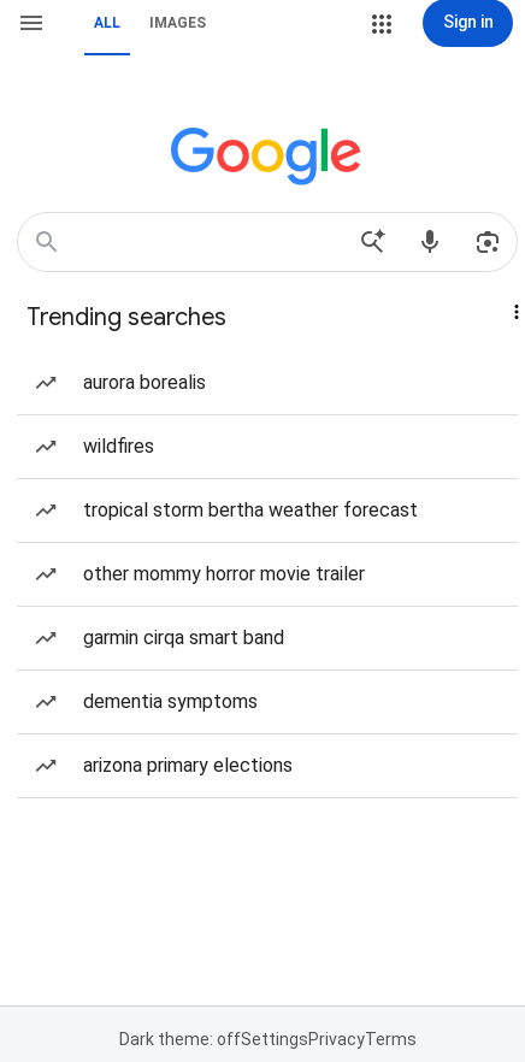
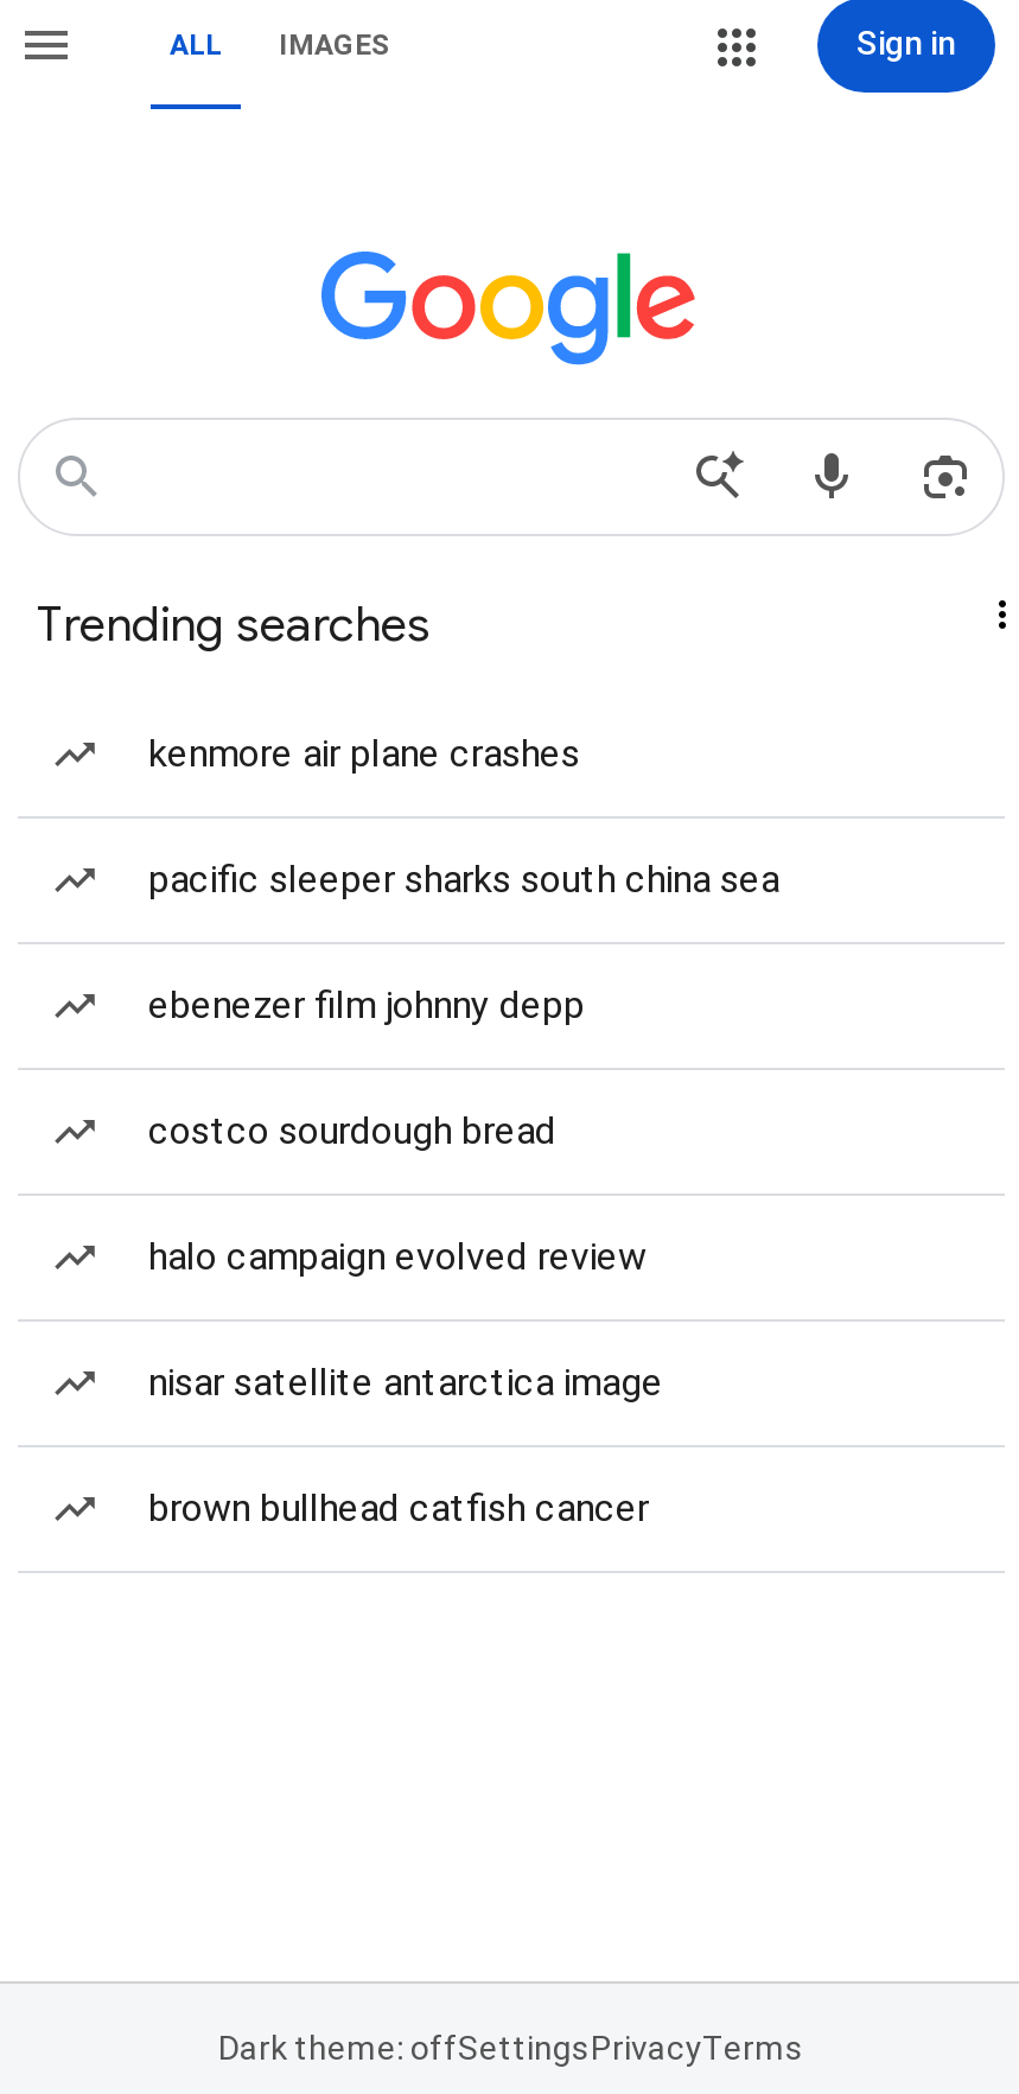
[83,371,206,394] aurora borealis -> [148,731,580,776] kenmore air plane crashes
[83,435,154,458] wildfires -> [148,857,779,902] pacific sleeper sharks south china sea
[83,498,418,521] tropical storm bertha weather forecast -> [148,982,585,1027] ebenezer film johnny depp
[83,562,365,585] other mommy horror movie trailer -> [148,1108,556,1153] costco sourdough bread
[83,626,284,649] garmin cirqa smart band -> [148,1234,647,1279] halo campaign evolved review
[83,690,258,713] dementia symptoms -> [148,1360,663,1405] nisar satellite antarctica image
[83,754,293,777] arizona primary elections -> [148,1485,649,1530] brown bullhead catfish cancer

